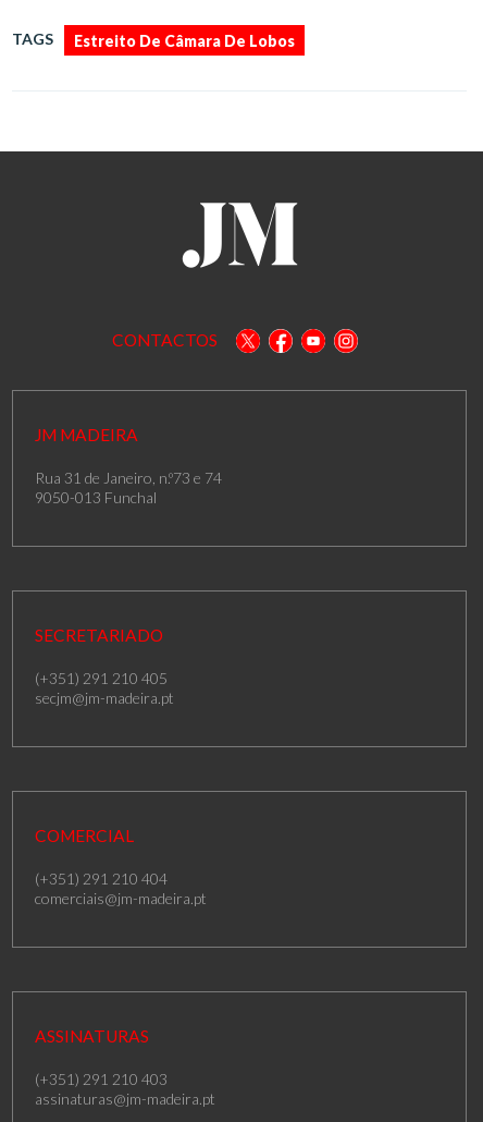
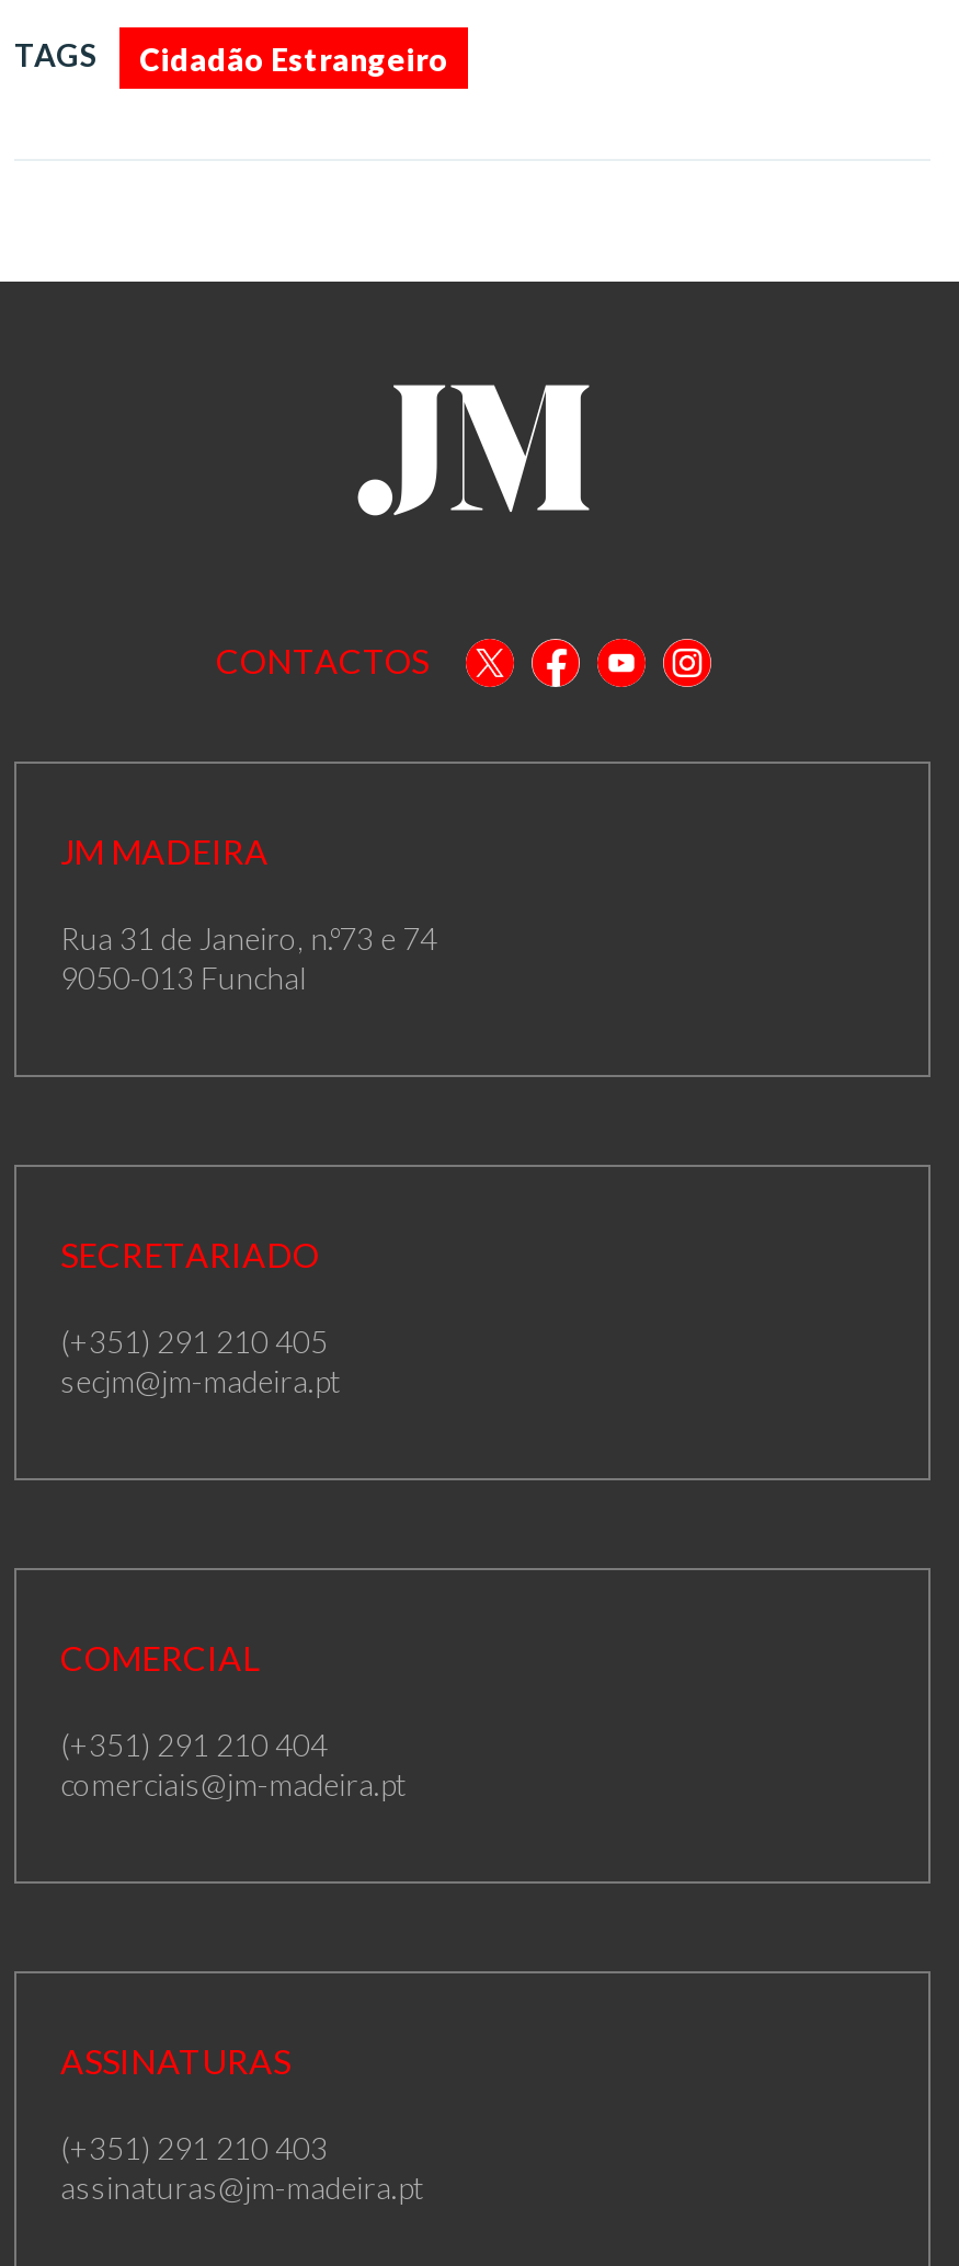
[74,31,295,50] Estreito De Câmara De Lobos -> [139,40,448,77] Cidadão Estrangeiro

